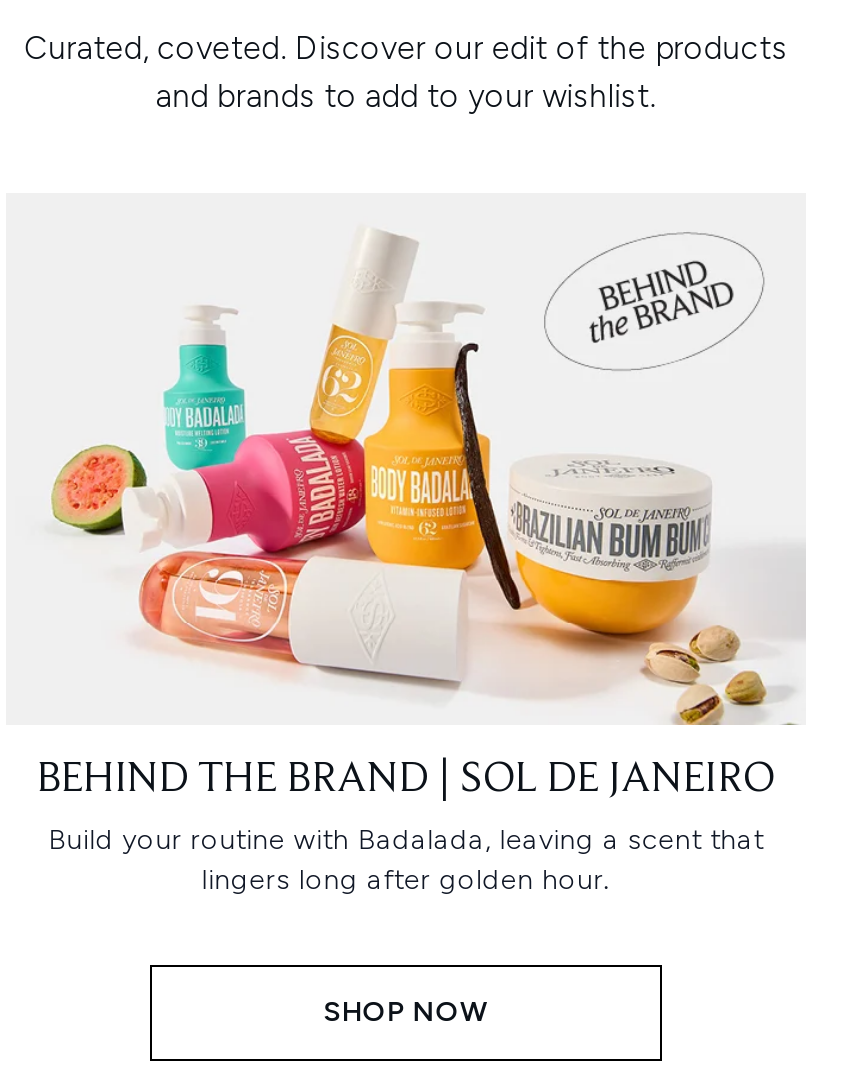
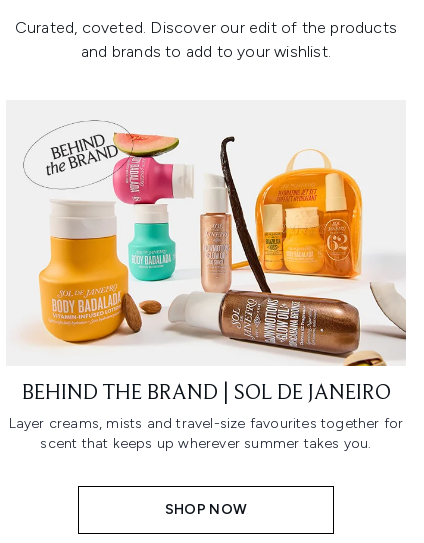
[50,231,806,727] [image] -> [23,120,407,367] [image]
[48,823,764,897] Build your routine with Badalada, leaving a scent that | lingers long after golden hour. -> [9,415,403,452] Layer creams, mists and travel-size favourites together for | scent that keeps up wherever summer takes you.

